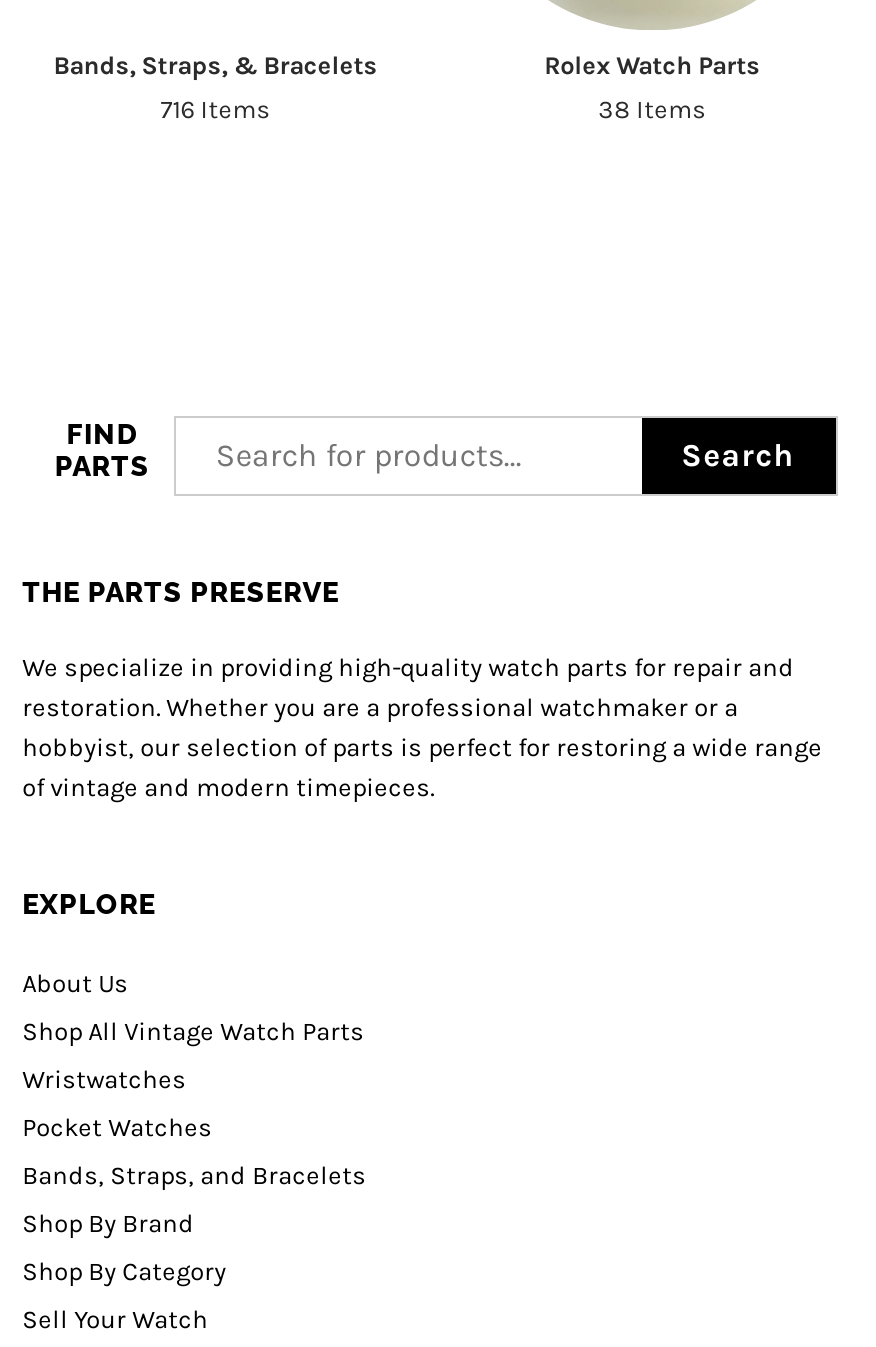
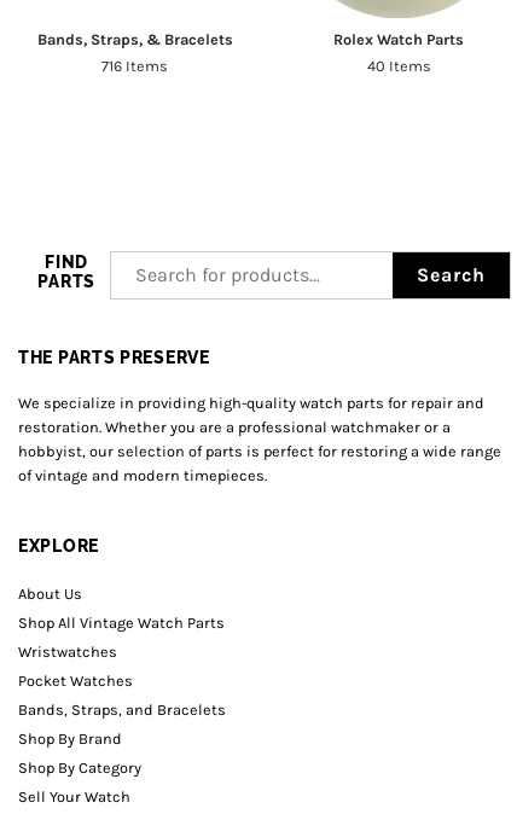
[598,94,706,124] 38 Items -> [367,57,431,75] 40 Items

